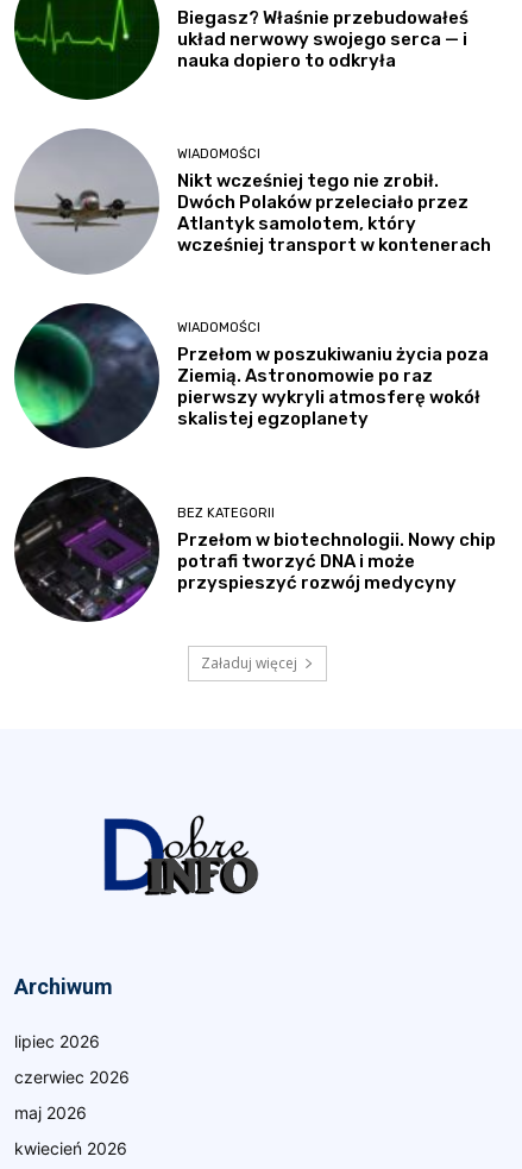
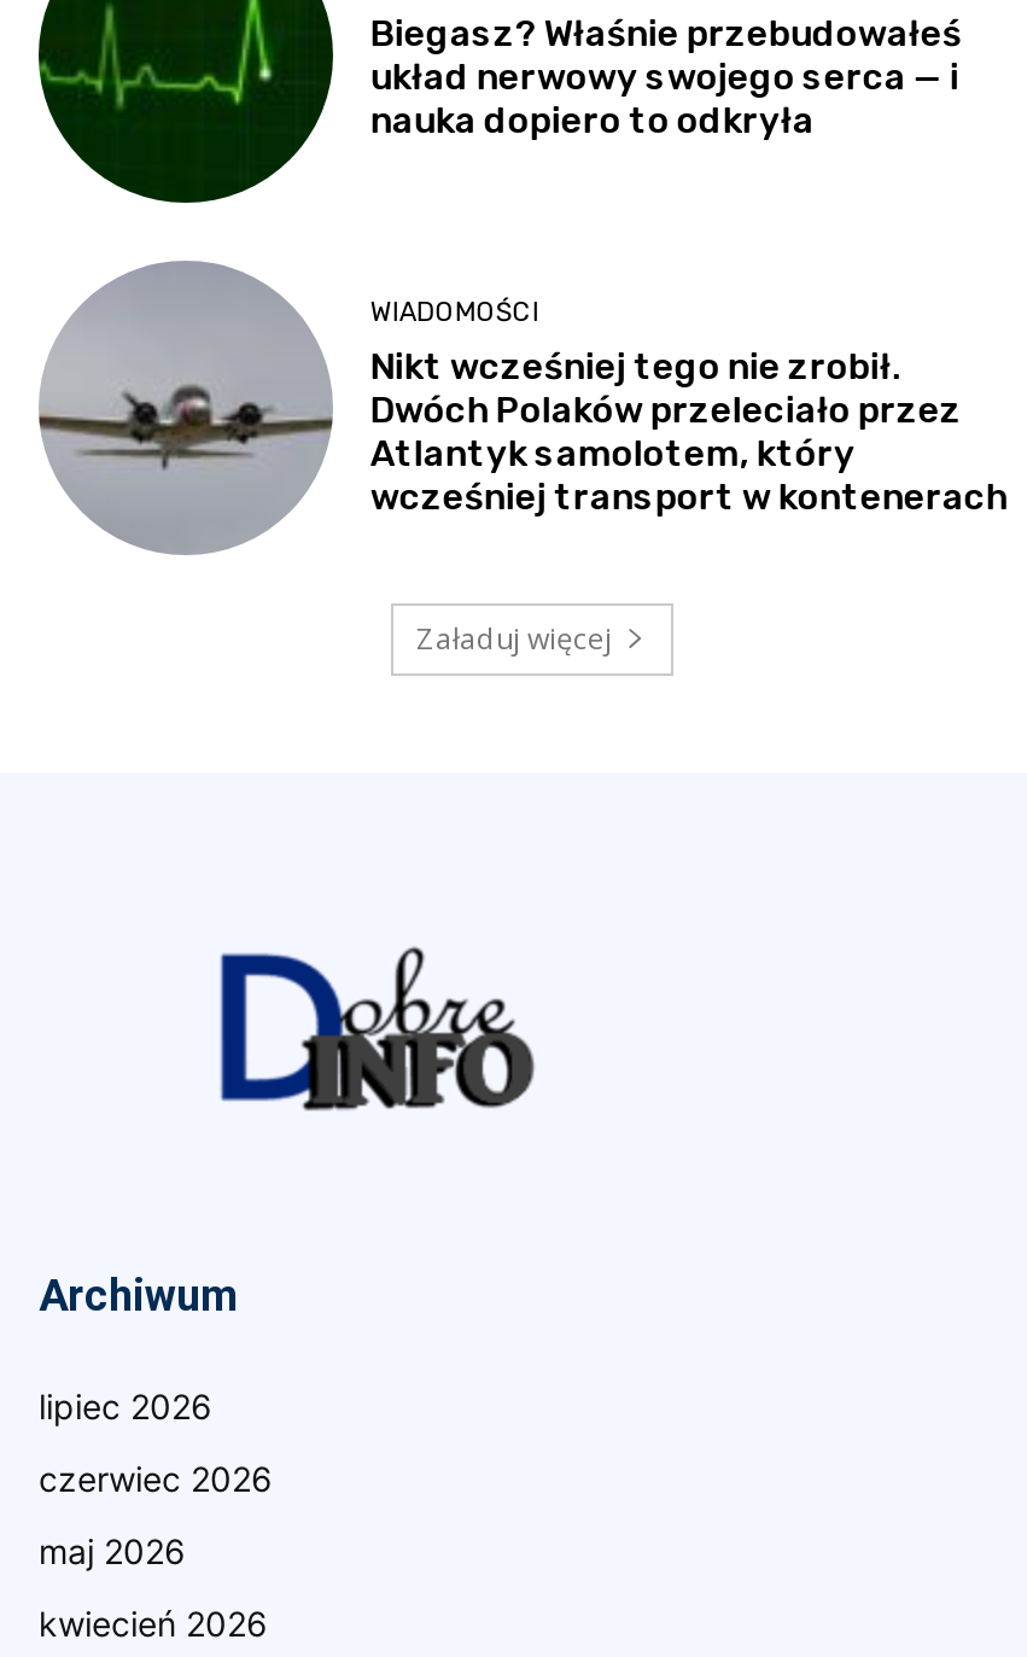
[14,302,489,448] [image] | WIADOMOŚCI | Przełom w poszukiwaniu życia poza | Ziemią. Astronomowie po raz | pierwszy wykryli atmosferę wokół | skalistej egzoplanety -> none
[14,477,496,622] [image] | BEZ KATEGORII | Przełom w biotechnologii. Nowy chip | potrafi tworzyć DNA i może | przyspieszyć rozwój medycyny -> none

